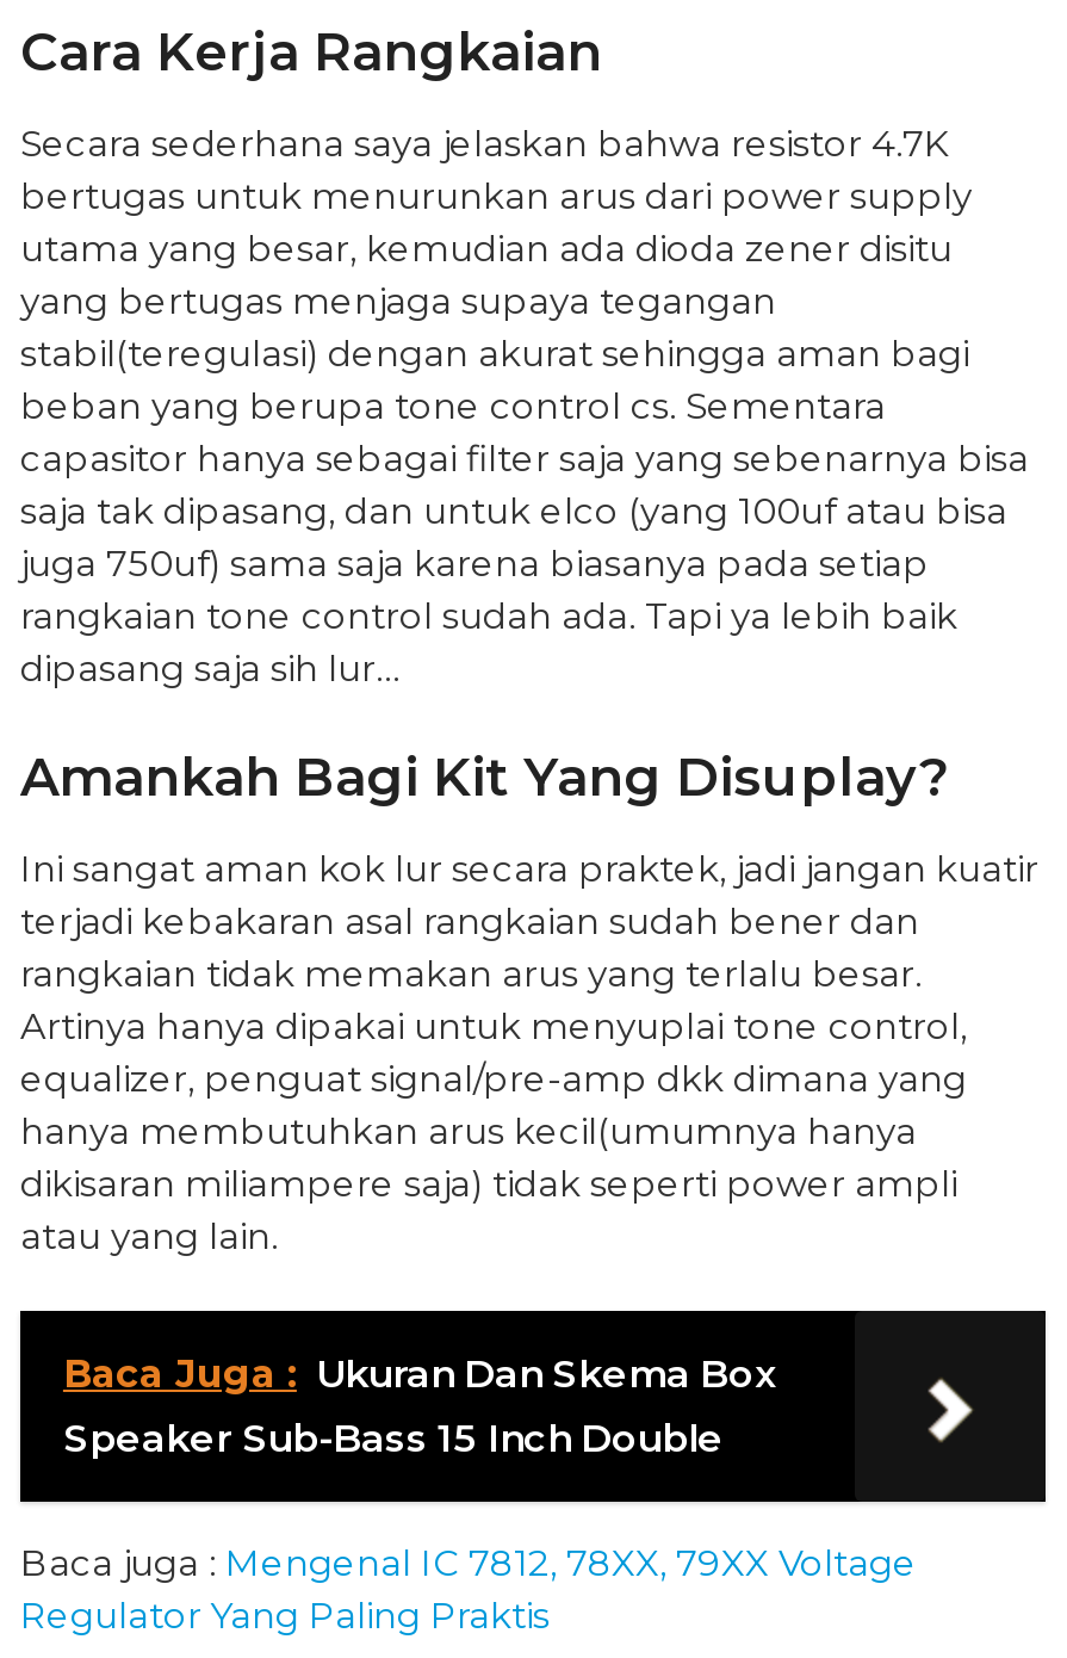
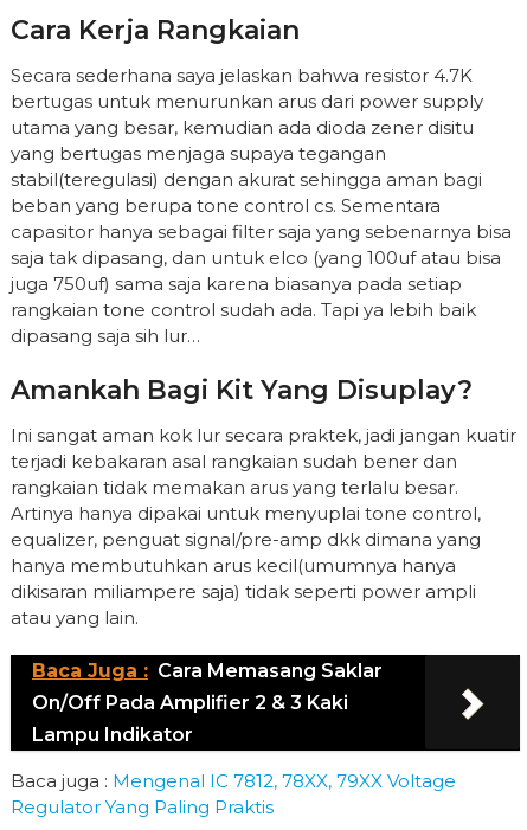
[63,1352,776,1462] Baca Juga : Ukuran Dan Skema Box | Speaker Sub-Bass 15 Inch Double -> [32,660,383,746] Baca Juga : Cara Memasang Saklar | On/Off Pada Amplifier 2 & 3 Kaki | Lampu Indikator

